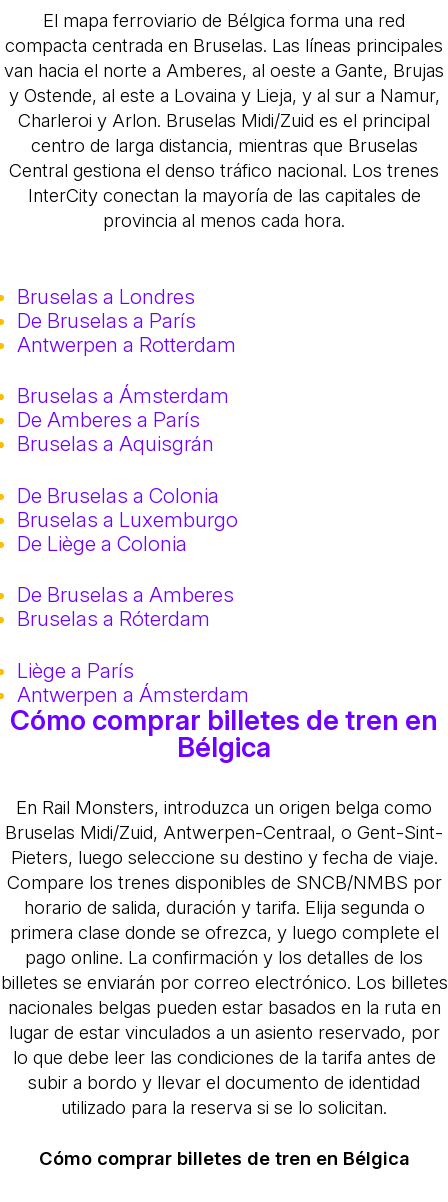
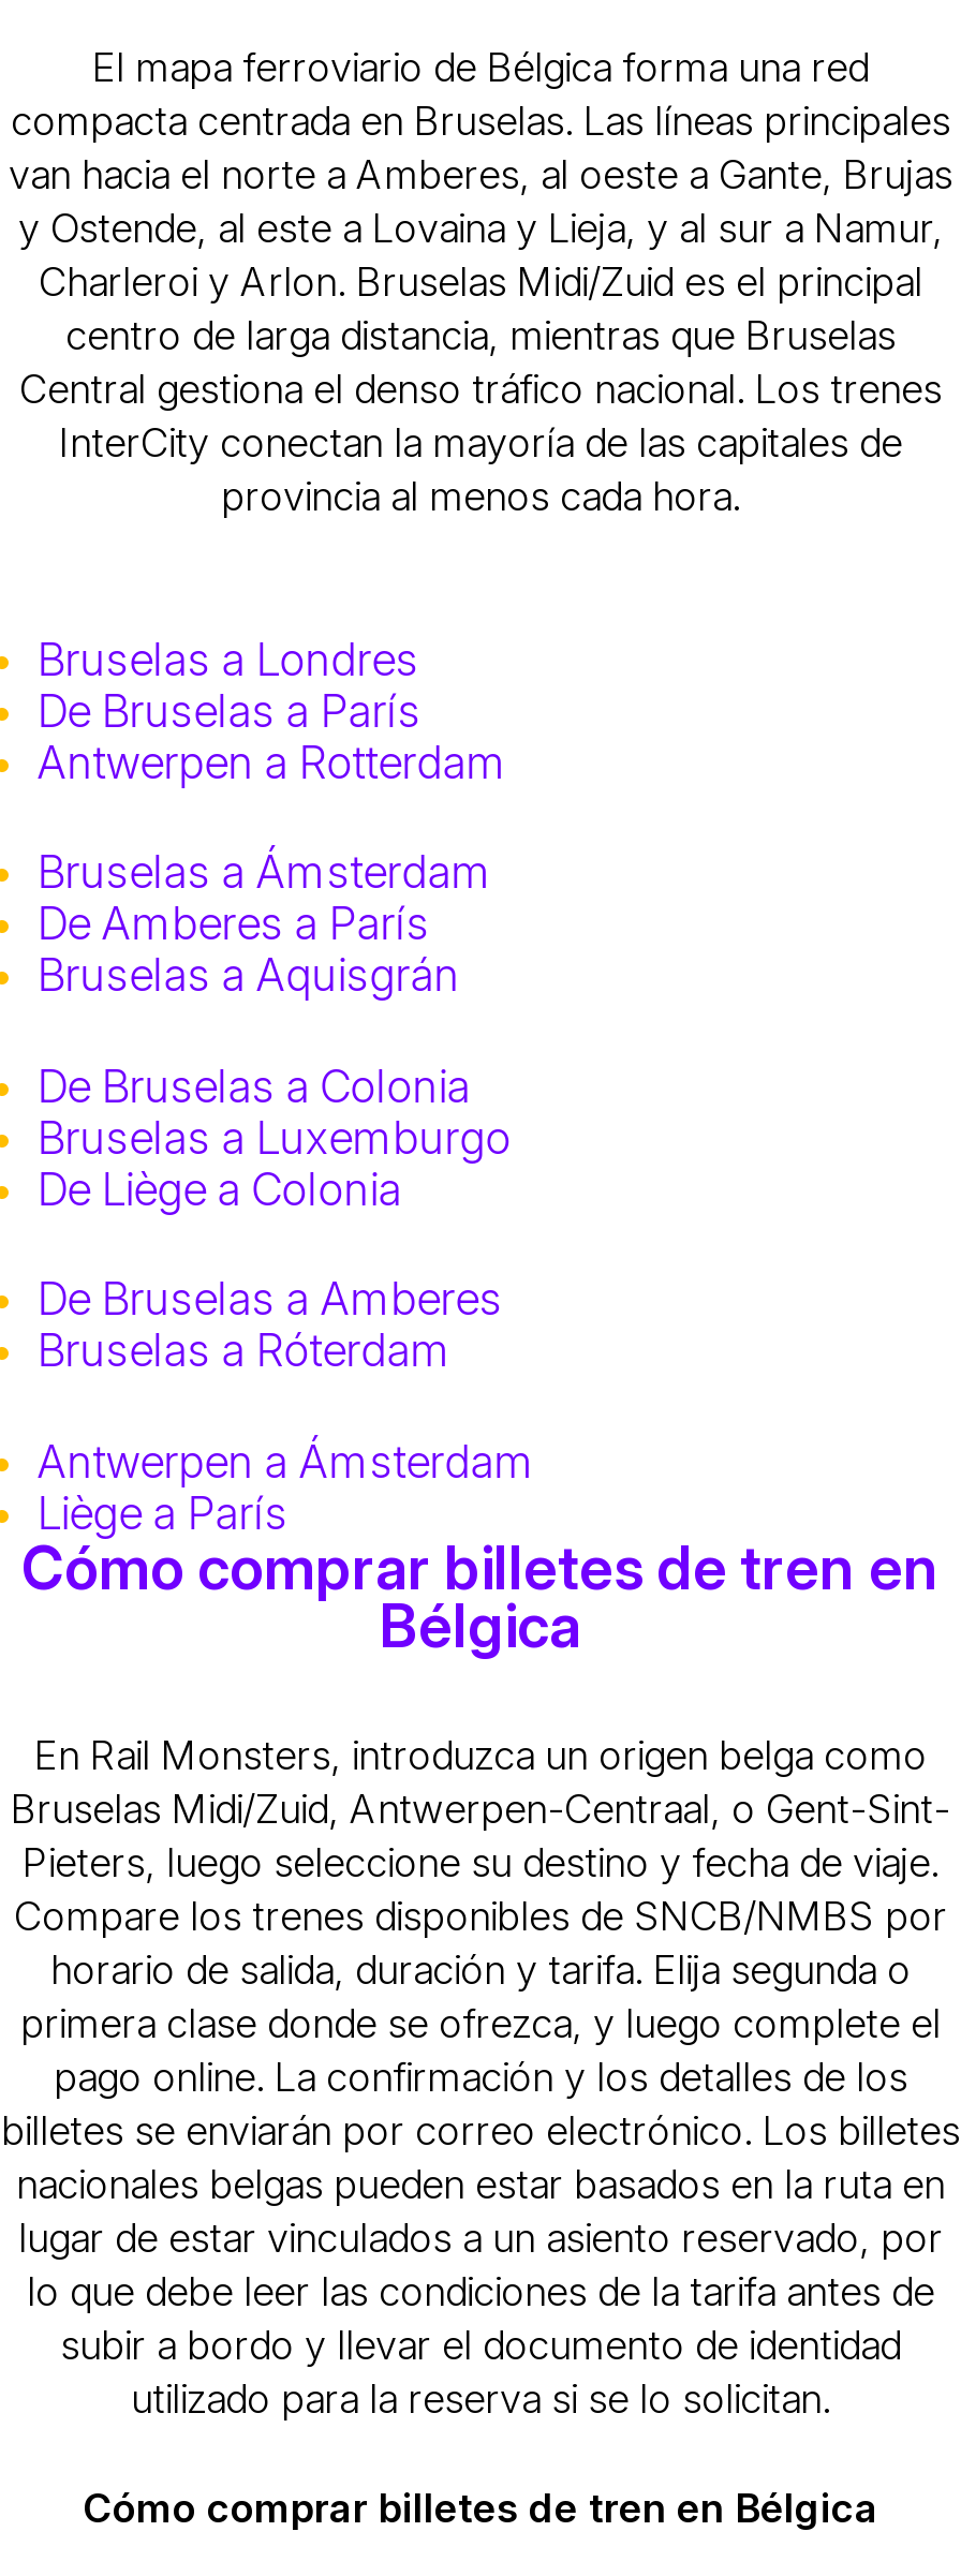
moved [17,658,134,683] -> [37,1486,288,1540]: Liège a París
moved [17,682,249,707] -> [37,1434,535,1488]: Antwerpen a Ámsterdam

